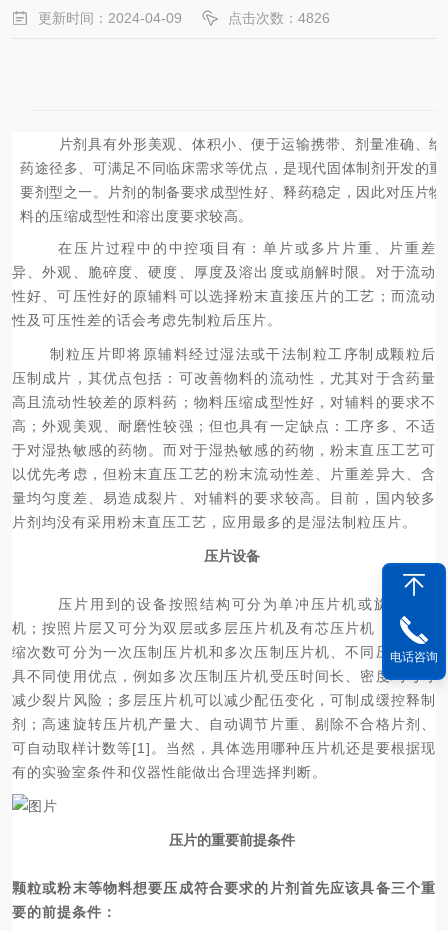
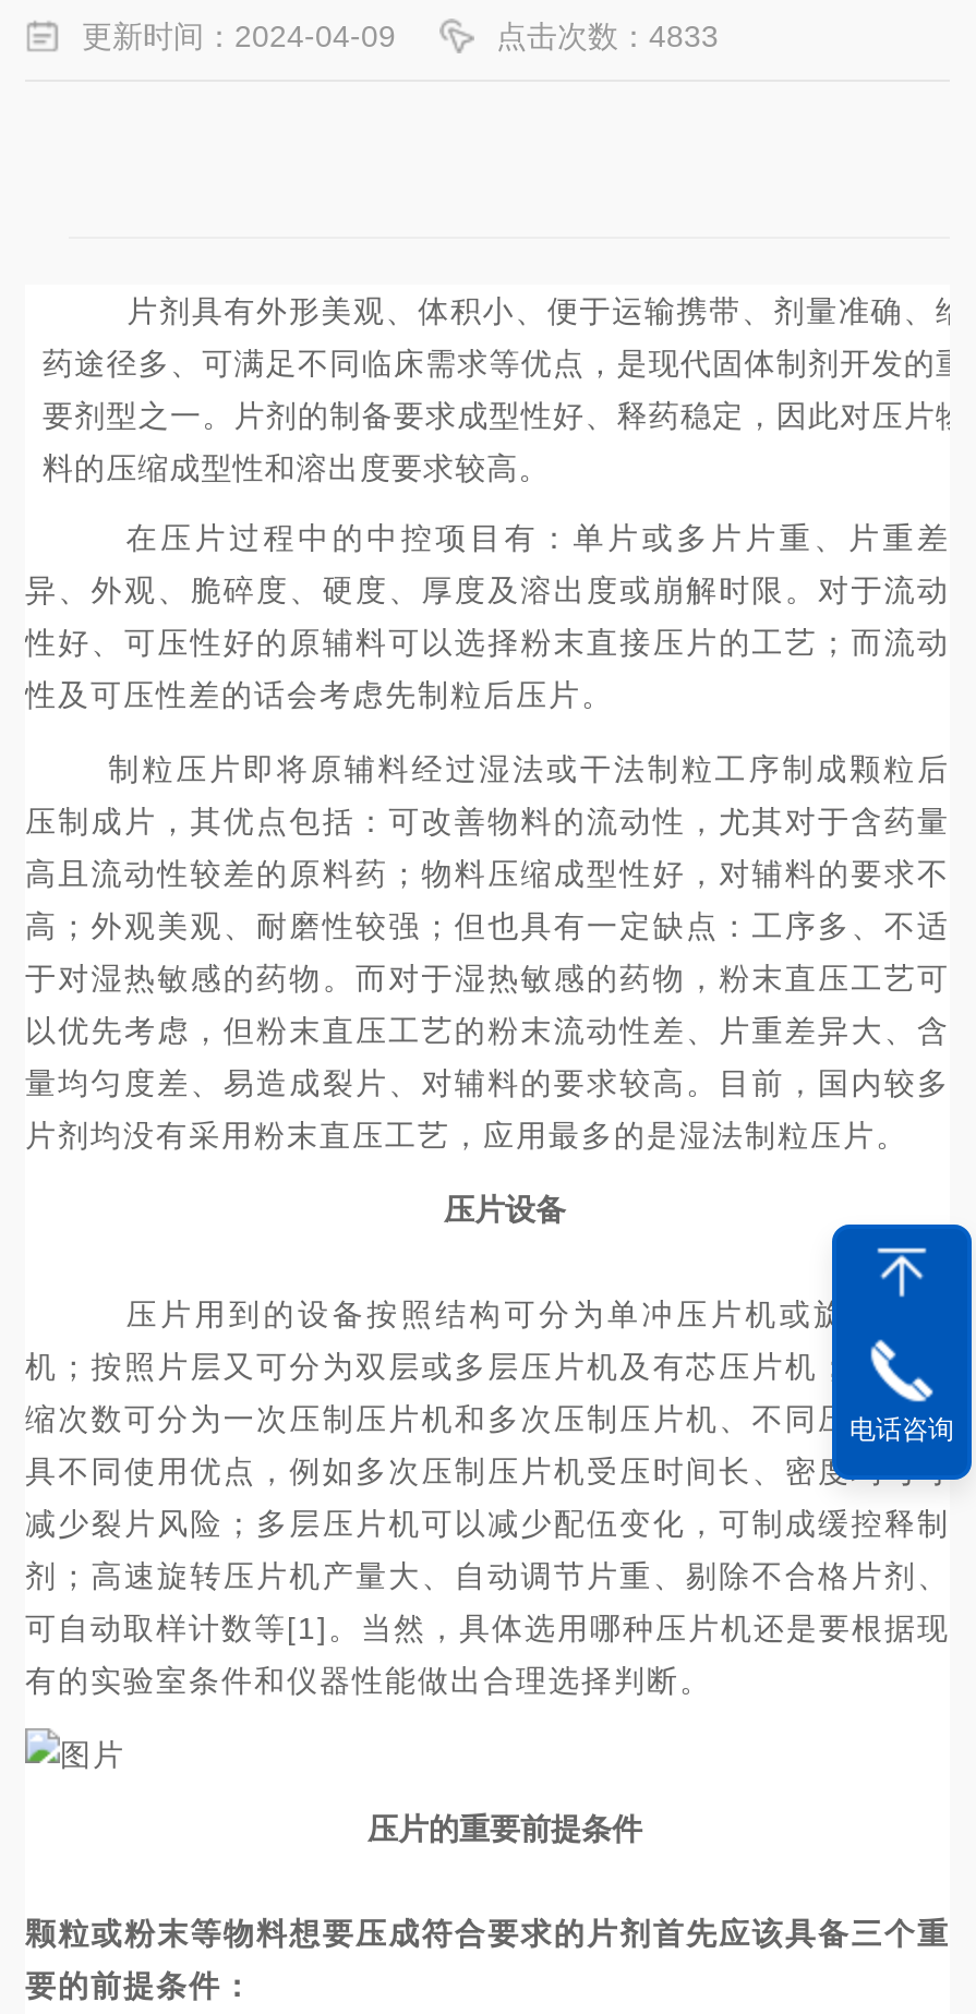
[228,10,330,26] 点击次数：4826 -> [496,19,719,53] 点击次数：4833

